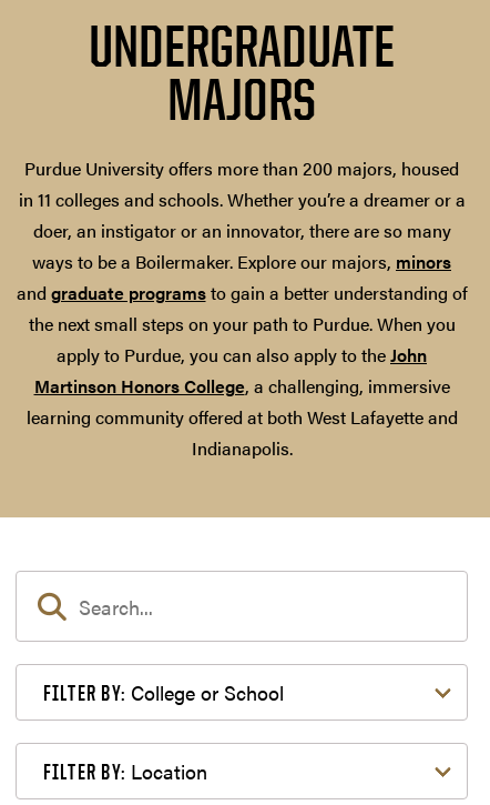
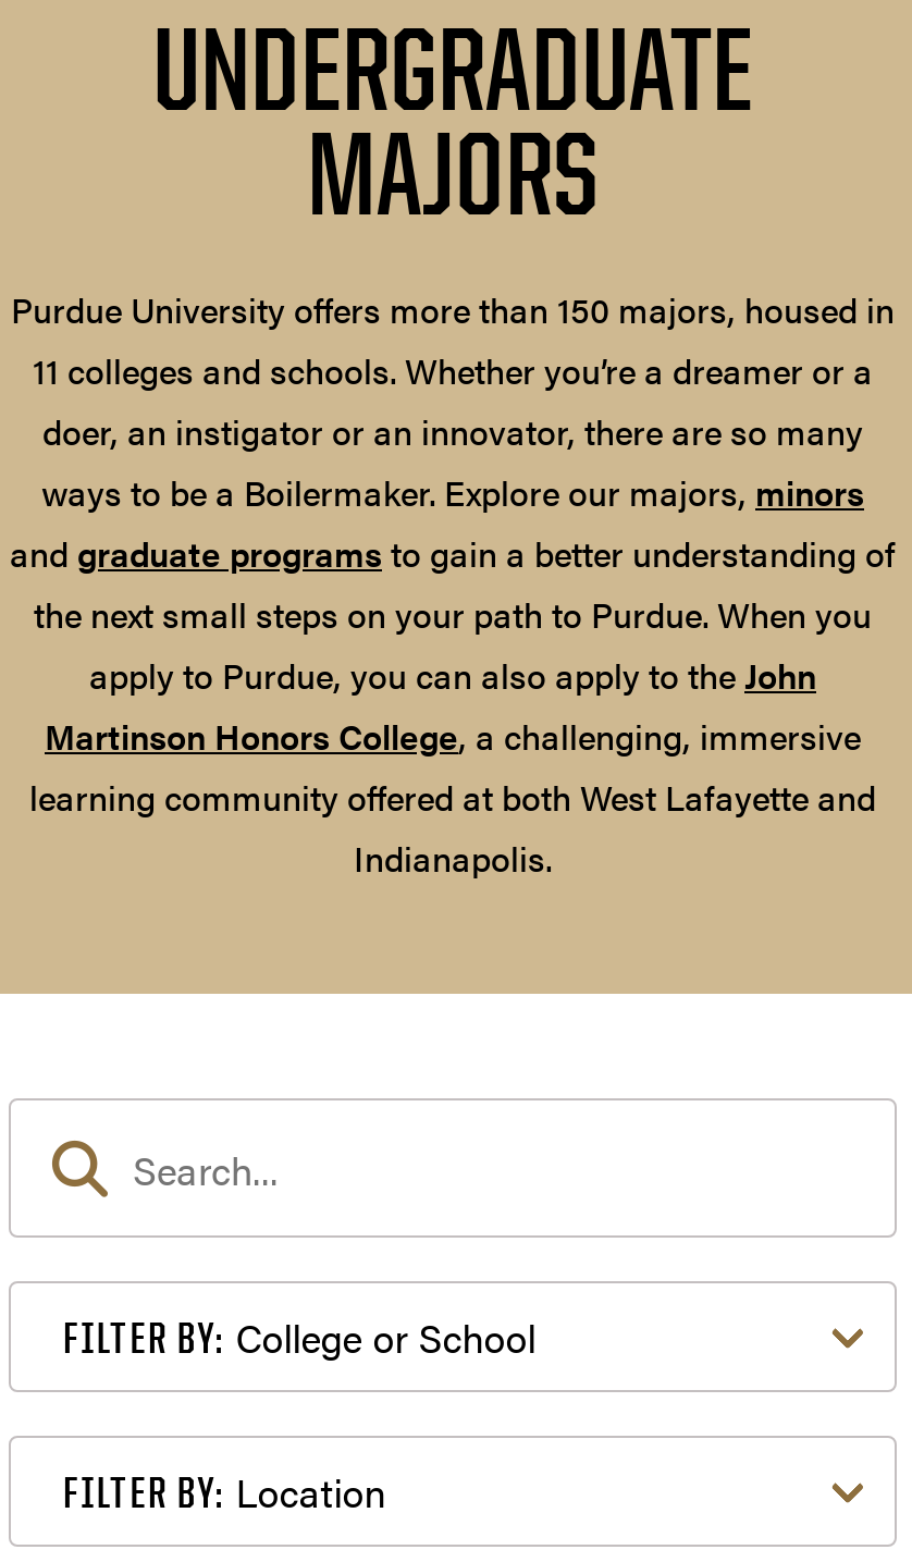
[18,156,465,212] Purdue University offers more than 200 majors, housed | in 11 colleges and schools. Whether you’re a dreamer or a -> [11,285,895,396] Purdue University offers more than 150 majors, housed in | 11 colleges and schools. Whether you’re a dreamer or a

